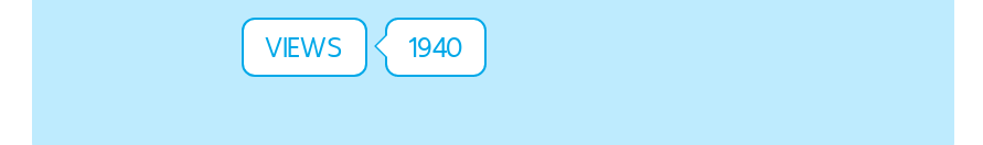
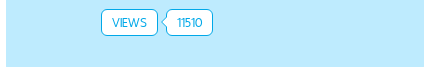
[265,21,462,69] VIEWS 1940 -> [112,10,202,32] VIEWS 11510

